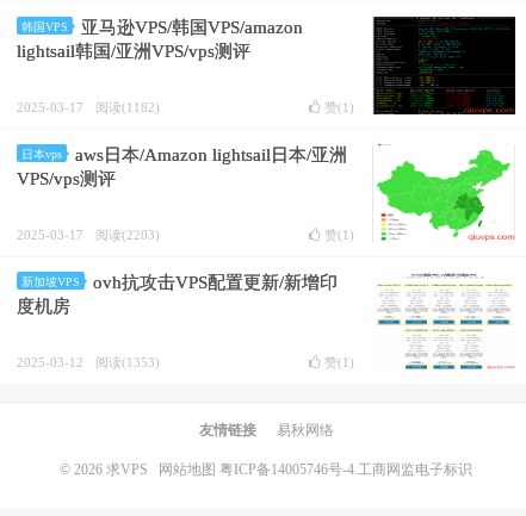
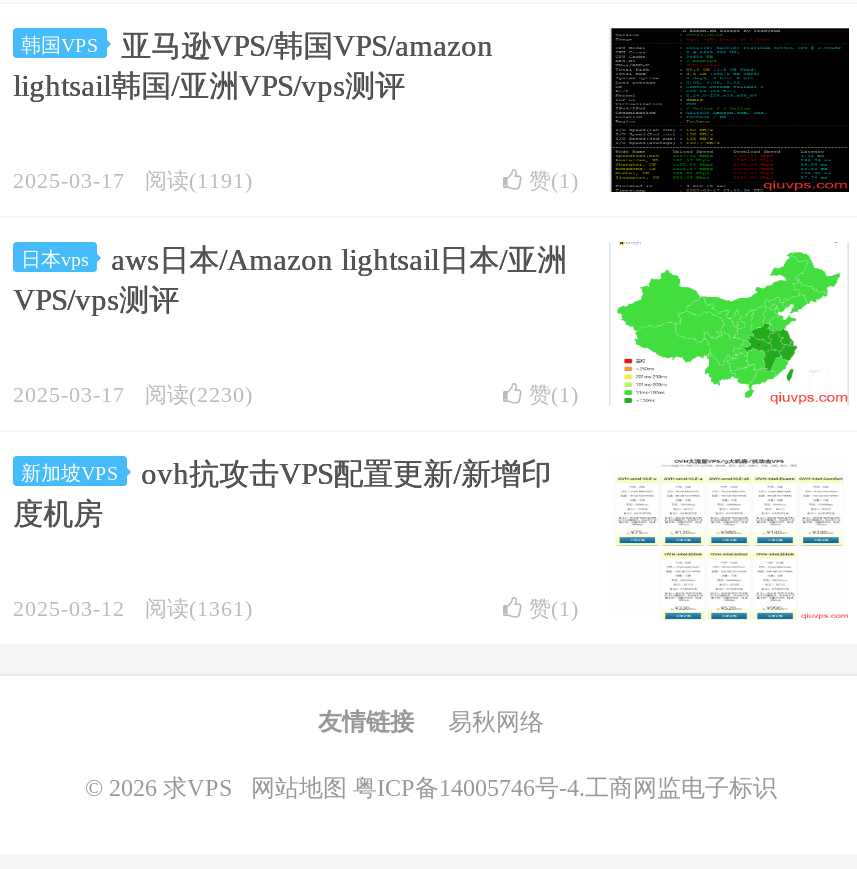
[17,100,160,114] 2025-03-17 阅读(1182) -> [13,168,253,192] 2025-03-17 阅读(1191)
[17,228,160,242] 2025-03-17 阅读(2203) -> [13,382,253,406] 2025-03-17 阅读(2230)
[17,355,160,369] 2025-03-12 阅读(1353) -> [13,596,253,620] 2025-03-12 阅读(1361)

